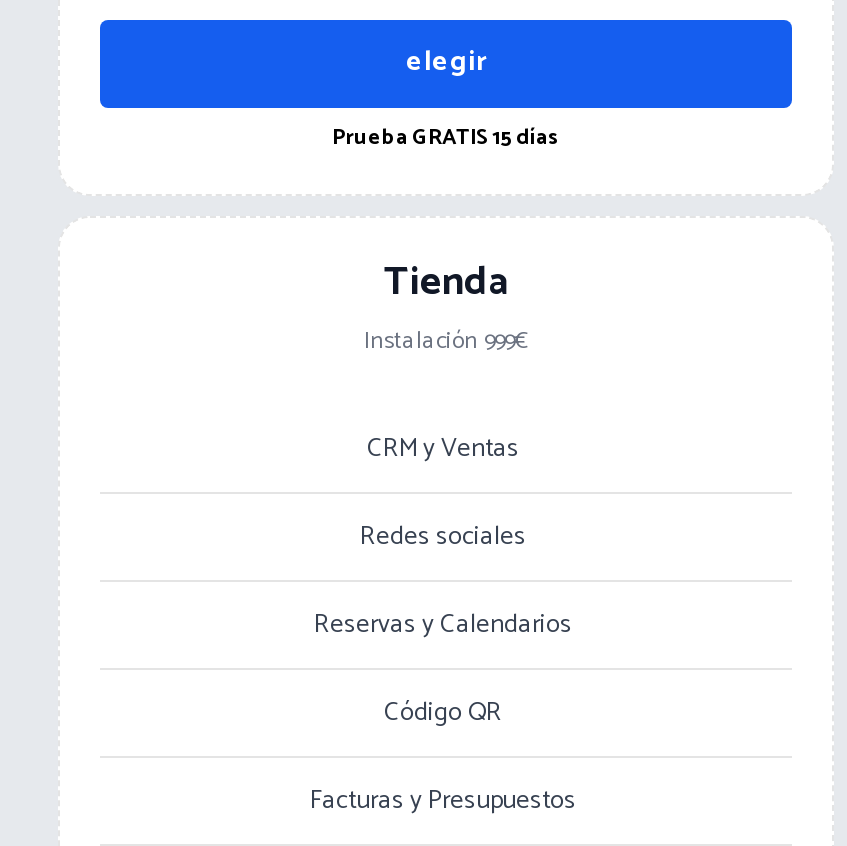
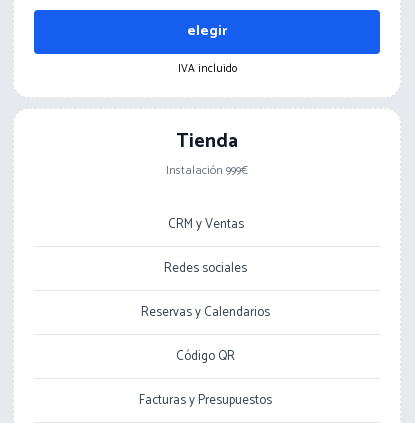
[332,121,560,157] Prueba GRATIS 15 días -> [177,60,236,78] IVA incluido

